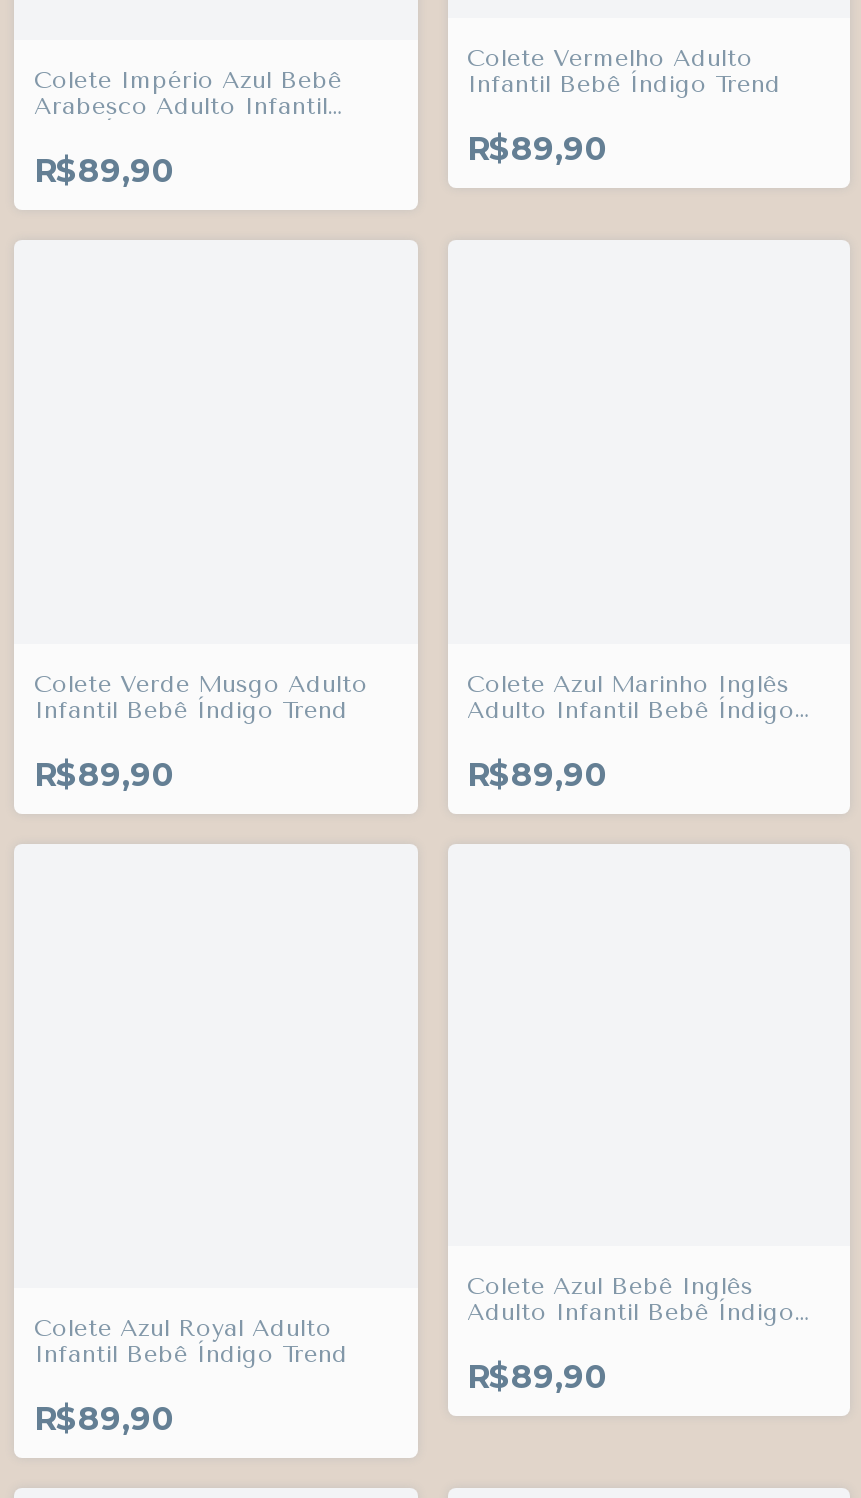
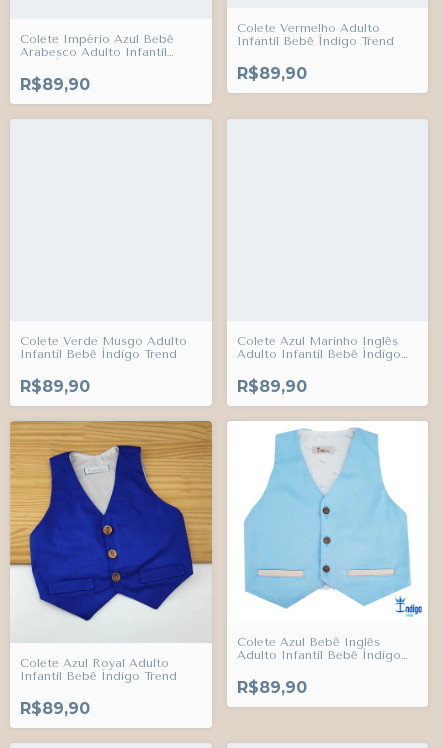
none -> [9,420,213,623] [image]
none -> [244,427,423,617] [image]

